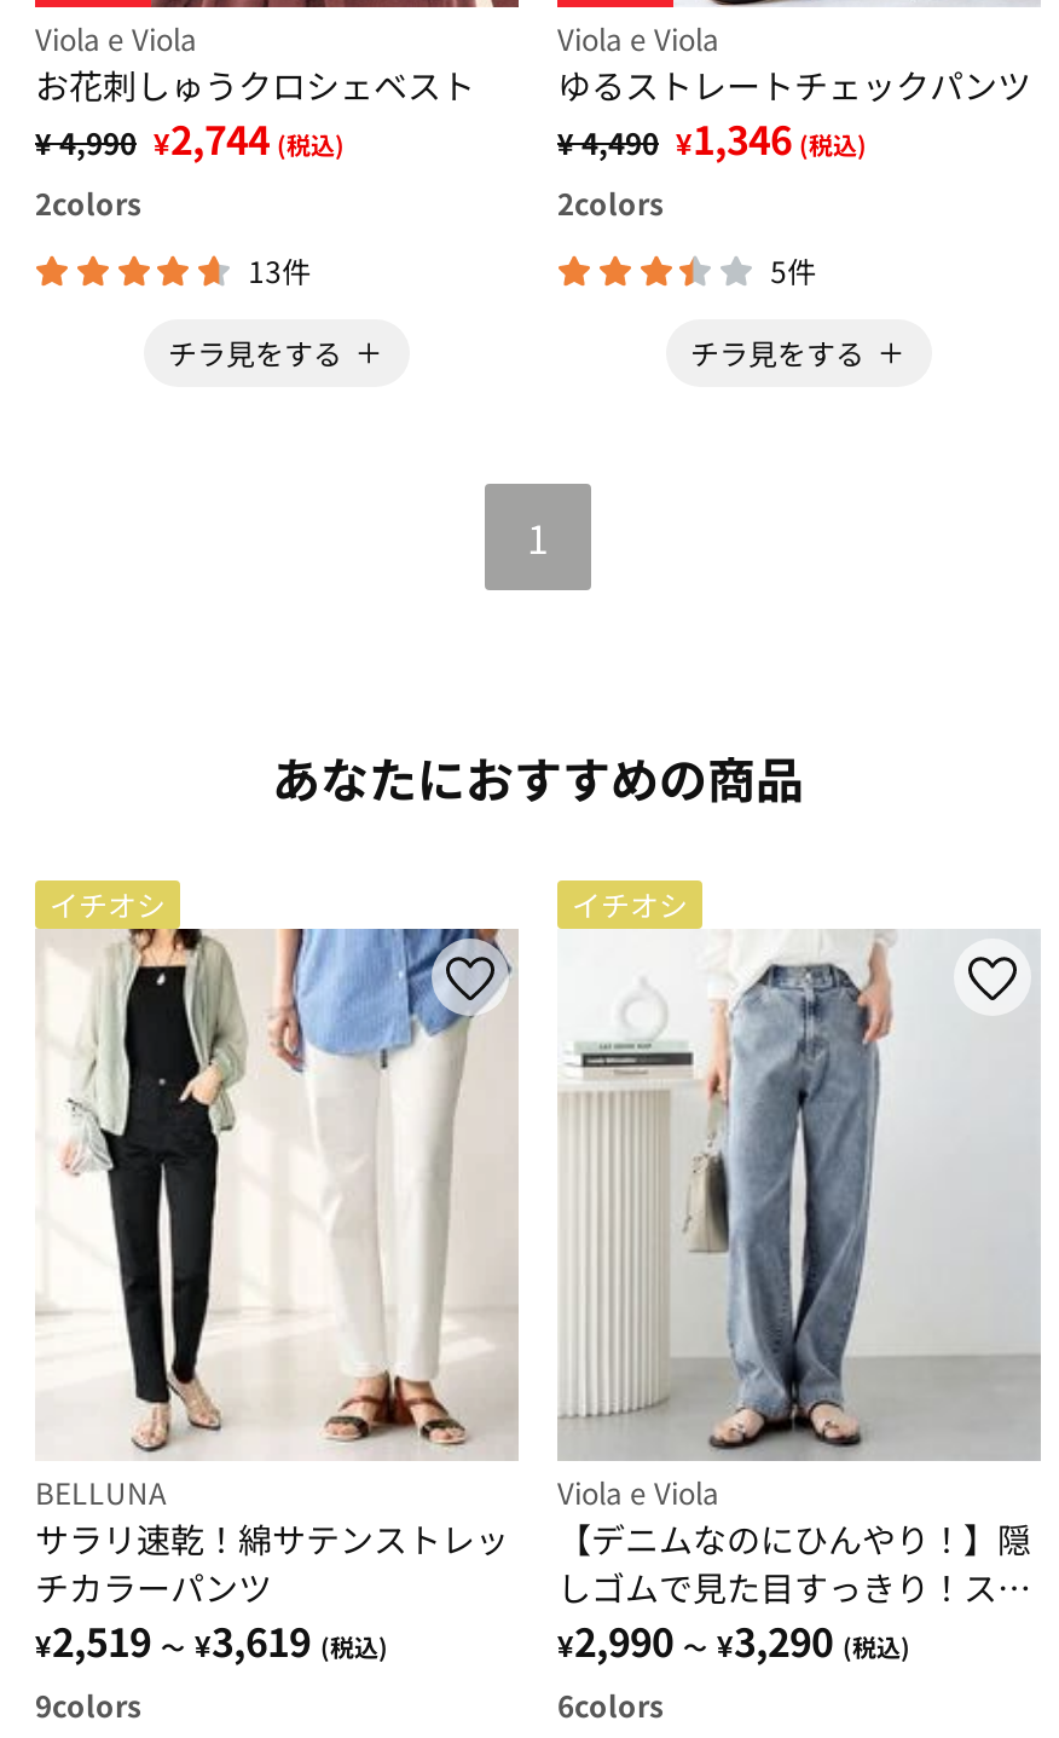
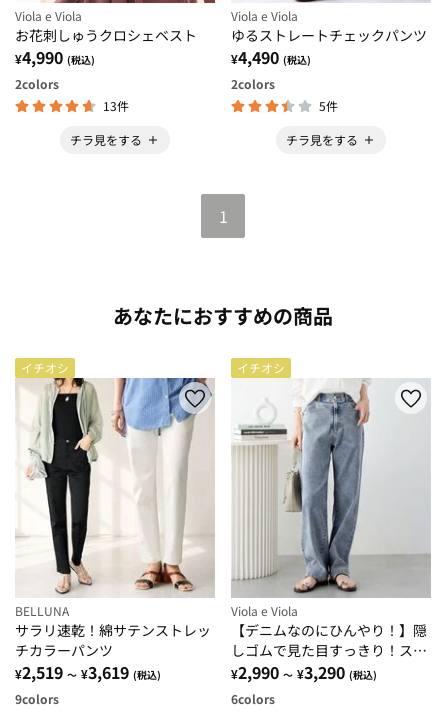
[35,108,345,166] ¥ 4,990 ¥2,744 (税込) -> [15,45,95,69] ¥4,990 (税込)
[557,108,867,166] ¥ 4,490 ¥1,346 (税込) -> [231,45,311,69] ¥4,490 (税込)

